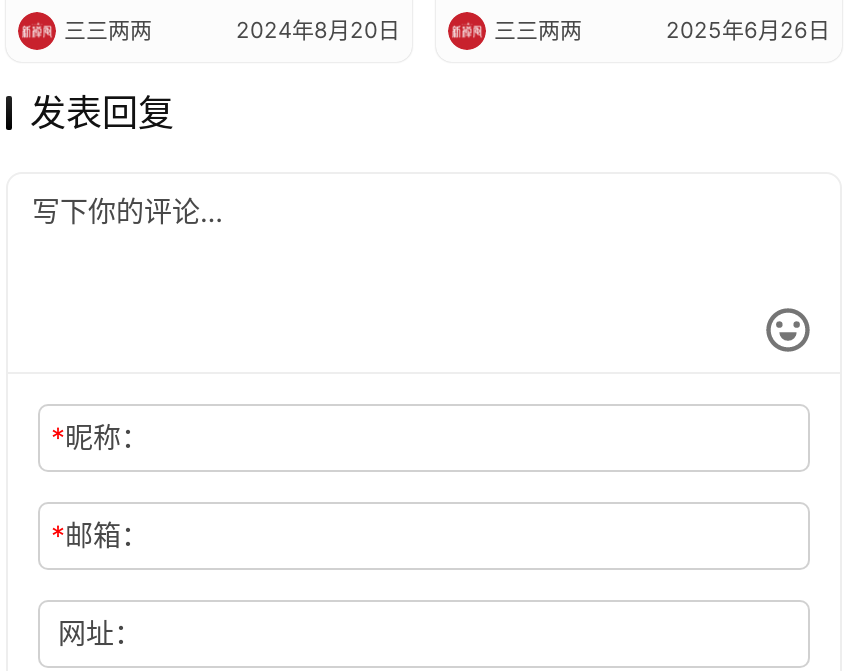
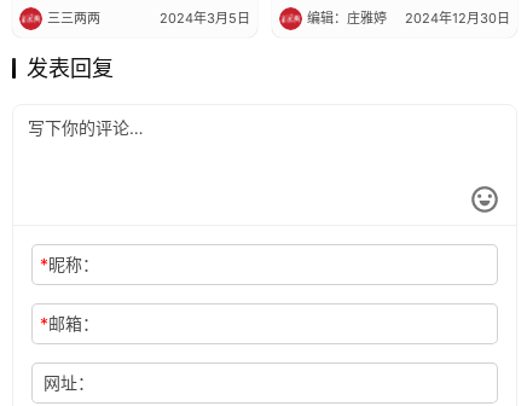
[236,15,400,43] 2024年8月20日 -> [160,9,250,26] 2024年3月5日
[494,15,830,43] 三三两两 | 2025年6月26日 -> [307,9,510,26] 编辑：庄雅婷 | 2024年12月30日

